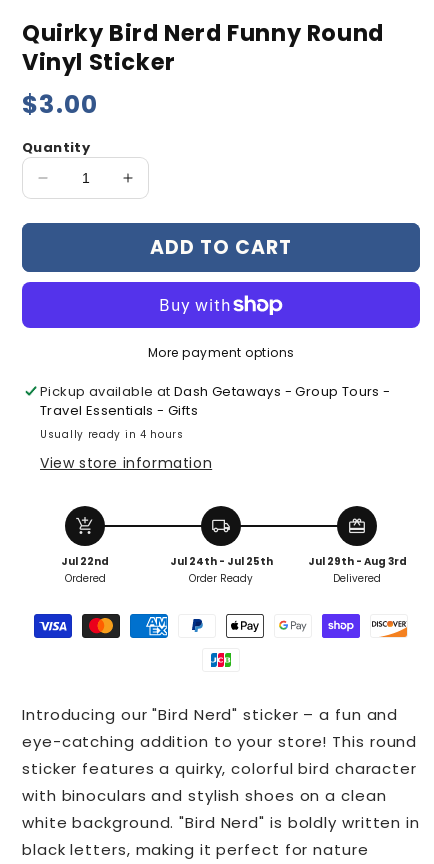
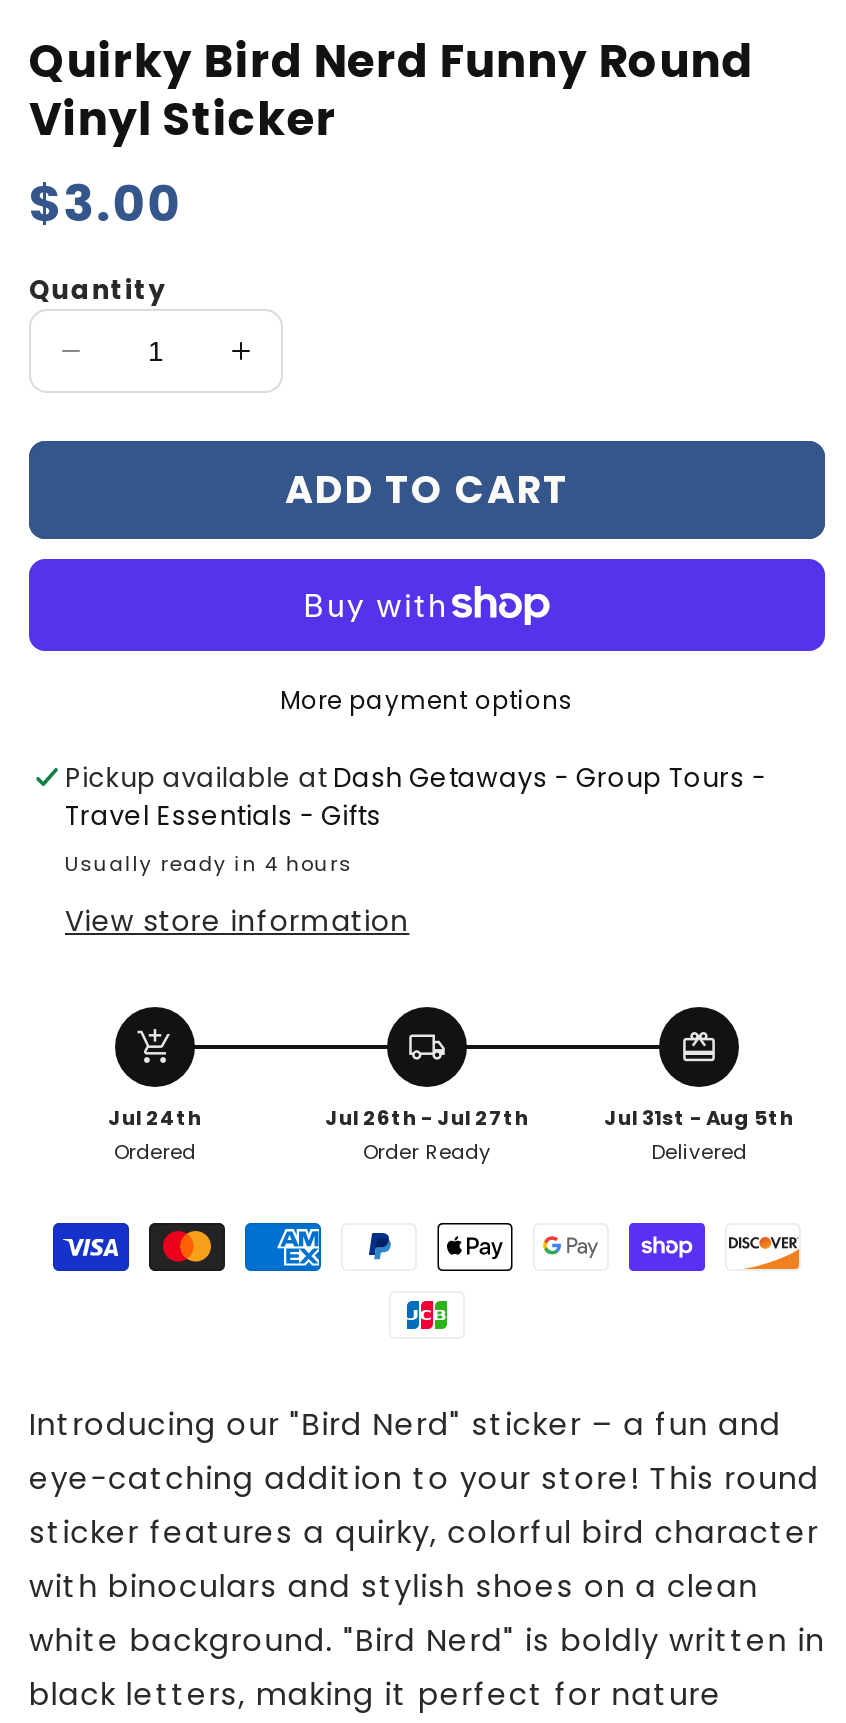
[61,554,109,569] Jul 22nd -> [108,1104,202,1134] Jul 24th
[169,554,272,569] Jul 24th - Jul 25th -> [325,1104,529,1134] Jul 26th - Jul 27th
[307,554,406,569] Jul 29th - Aug 3rd -> [604,1104,794,1134] Jul 31st - Aug 5th

